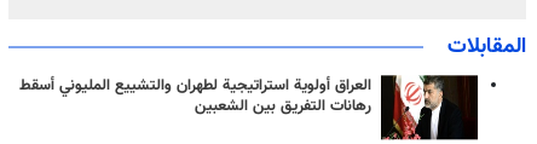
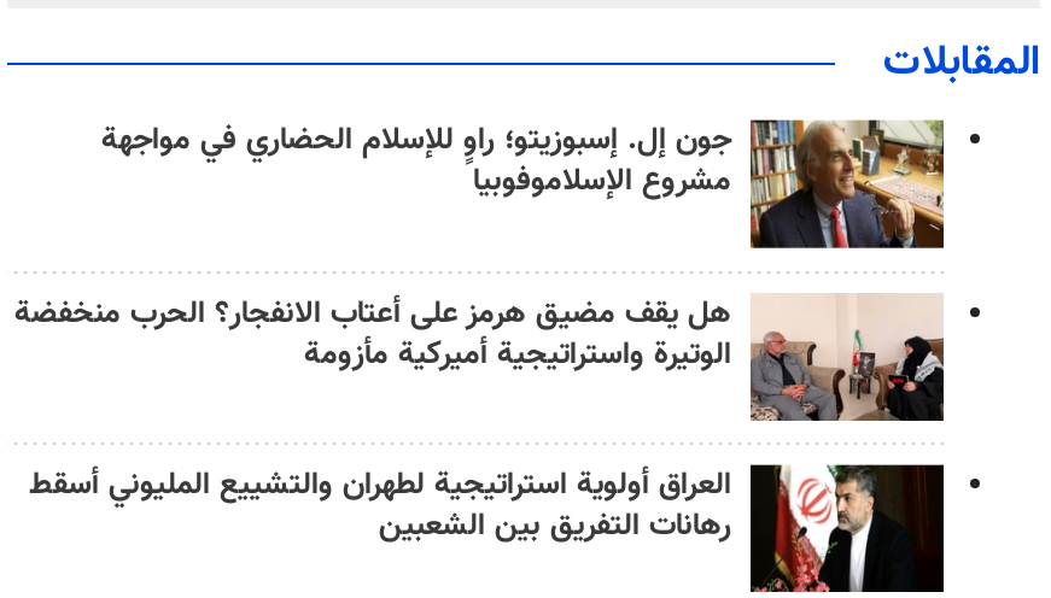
none -> [14,117,946,379] [image] | جون إل. إسبوزيتو؛ راوٍ للإسلام الحضاري في مواجهة | مشروع الإسلاموفوبيا | هل يقف مضيق هرمز على أعتاب الانفجار؟ الحرب منخفضة | الوتيرة واستراتيجية أميركية مأزومة
none -> [748,293,946,423] [image]

